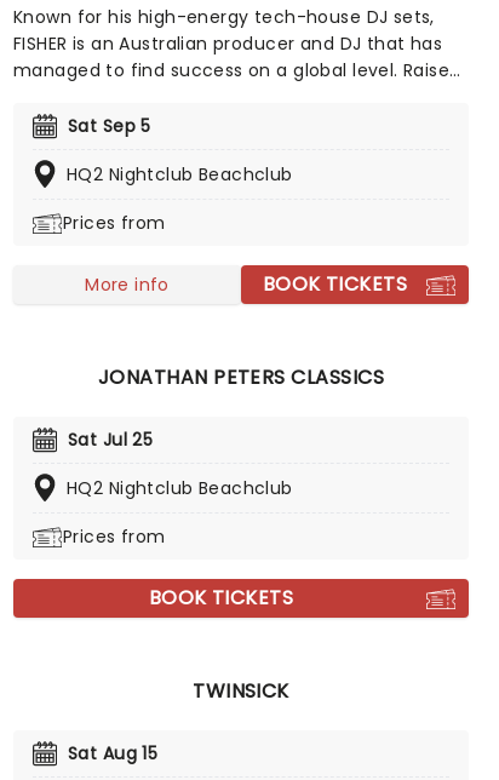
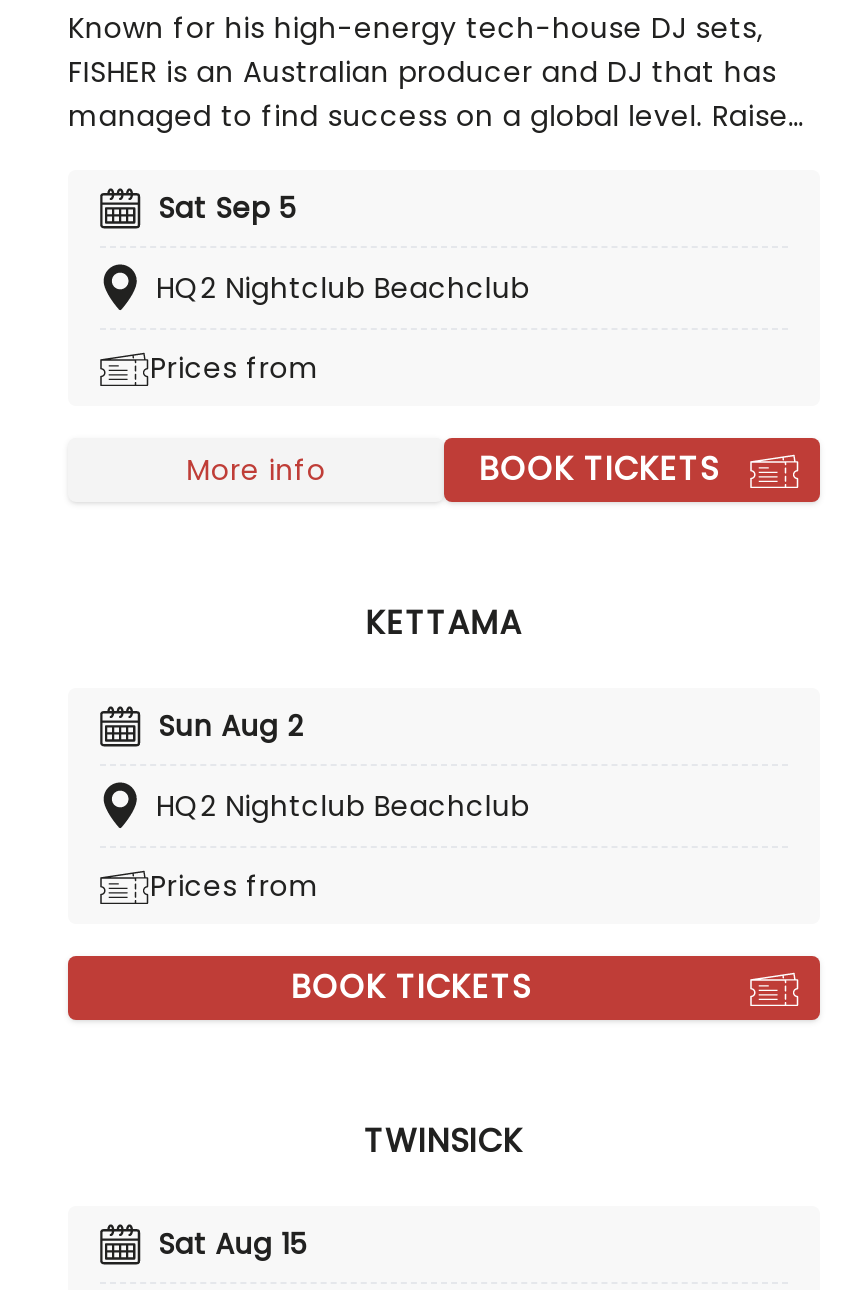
[98,363,384,391] JONATHAN PETERS CLASSICS -> [366,600,522,646] KETTAMA
[68,428,153,452] Sat Jul 25 -> [158,706,304,746] Sun Aug 2

